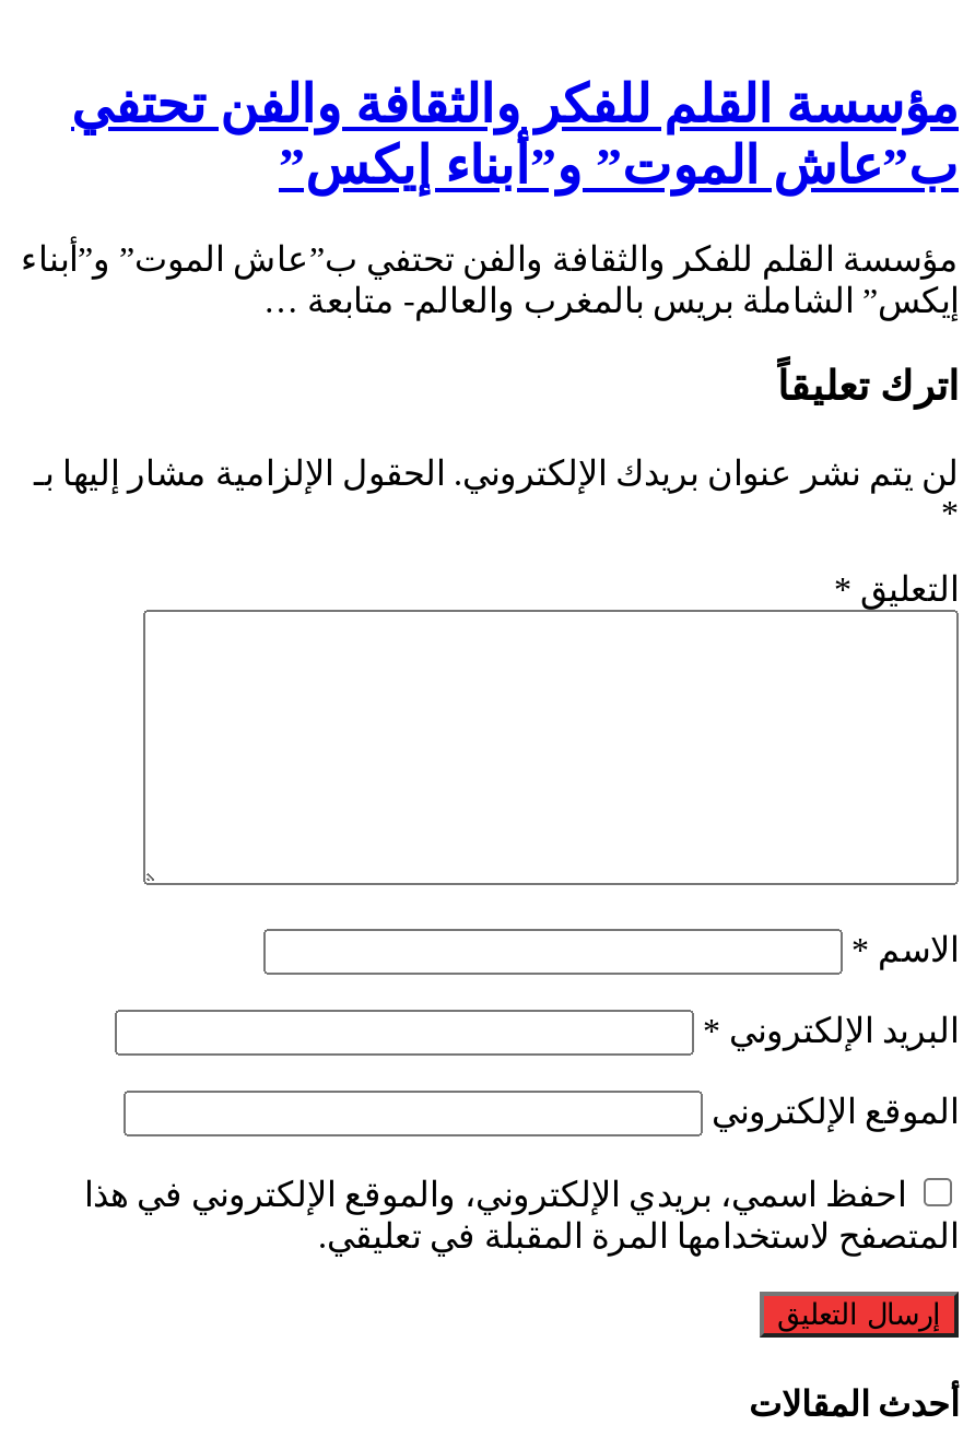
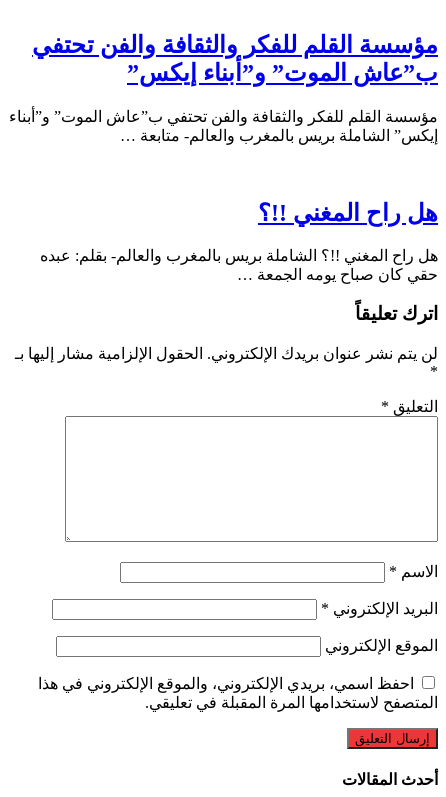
none -> [40,199,438,283] هل راح المغني !!؟ | هل راح المغني !!؟ الشاملة بريس بالمغرب والعالم- بقلم: عبده | حقي كان صباح يومه الجمعة …

